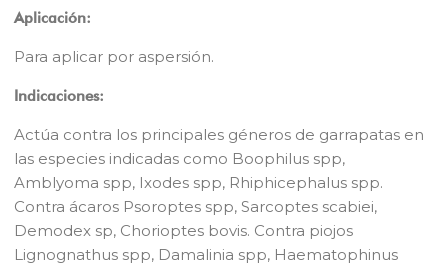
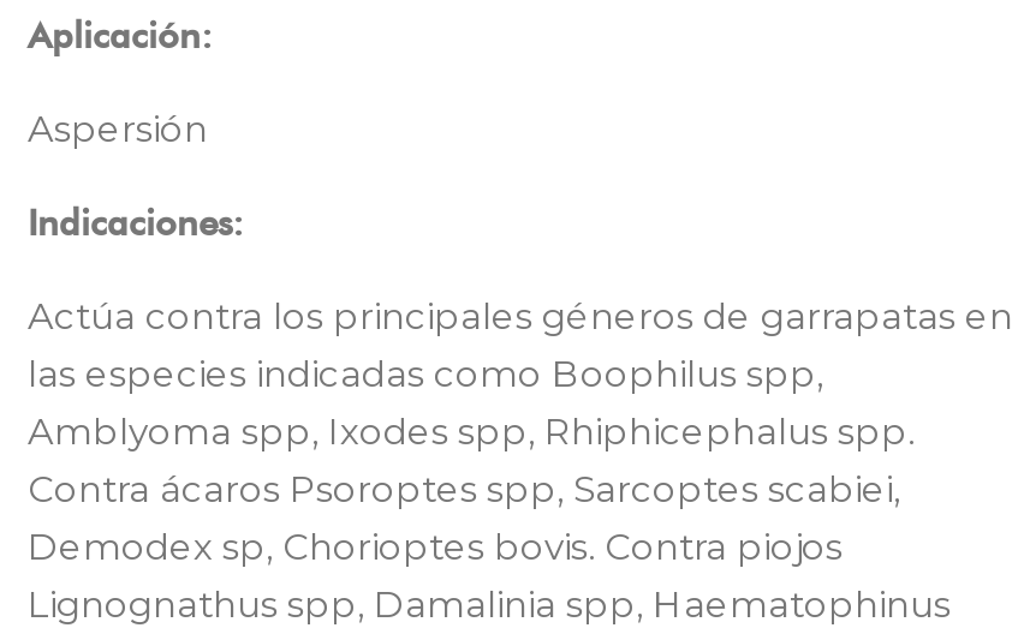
[14,47,214,66] Para aplicar por aspersión. -> [28,105,208,151] Aspersión

